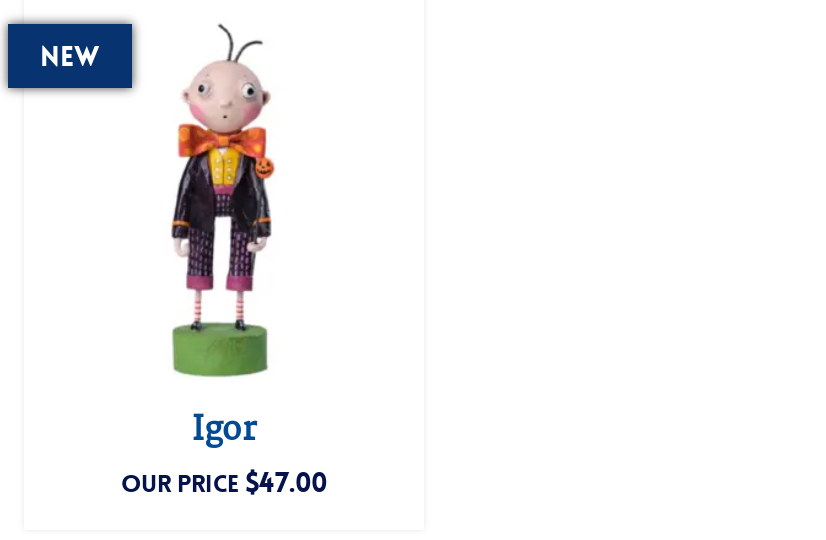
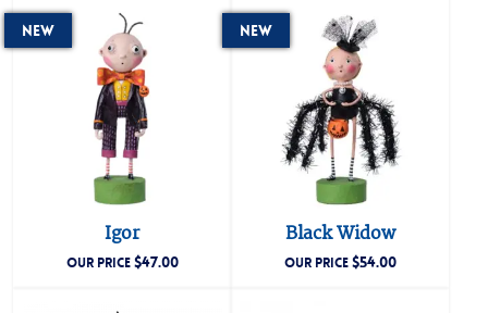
none -> [219,10,400,205] [image] | New
none -> [284,223,396,272] Black Widow | OUR PRICE $54.00

